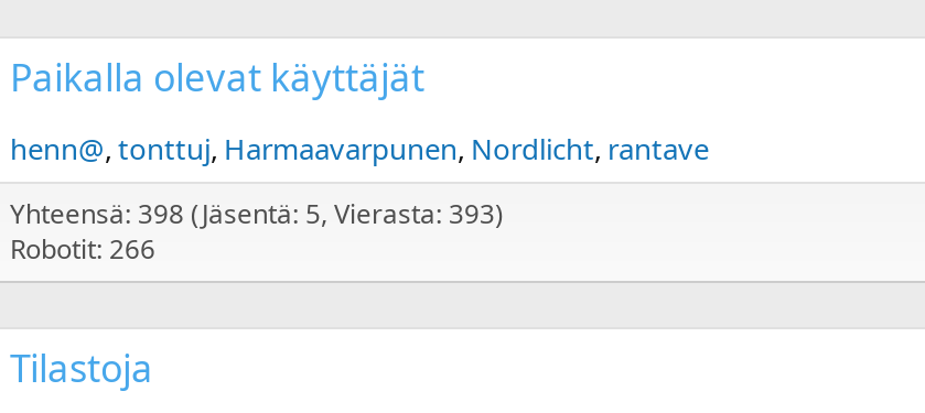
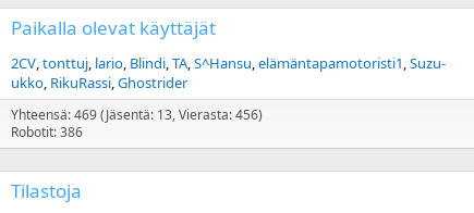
[10,129,709,169] henn@ tonttuj Harmaavarpunen Nordlicht rantave -> [11,53,446,92] 2CV tonttuj lario Blindi TA S^Hansu elämäntapamotoristi1 Suzu- | ukko RikuRassi Ghostrider
[10,195,504,268] Yhteensä: 398 (Jäsentä: 5, Vierasta: 393) | Robotit: 266 -> [11,105,263,141] Yhteensä: 469 (Jäsentä: 13, Vierasta: 456) | Robotit: 386

